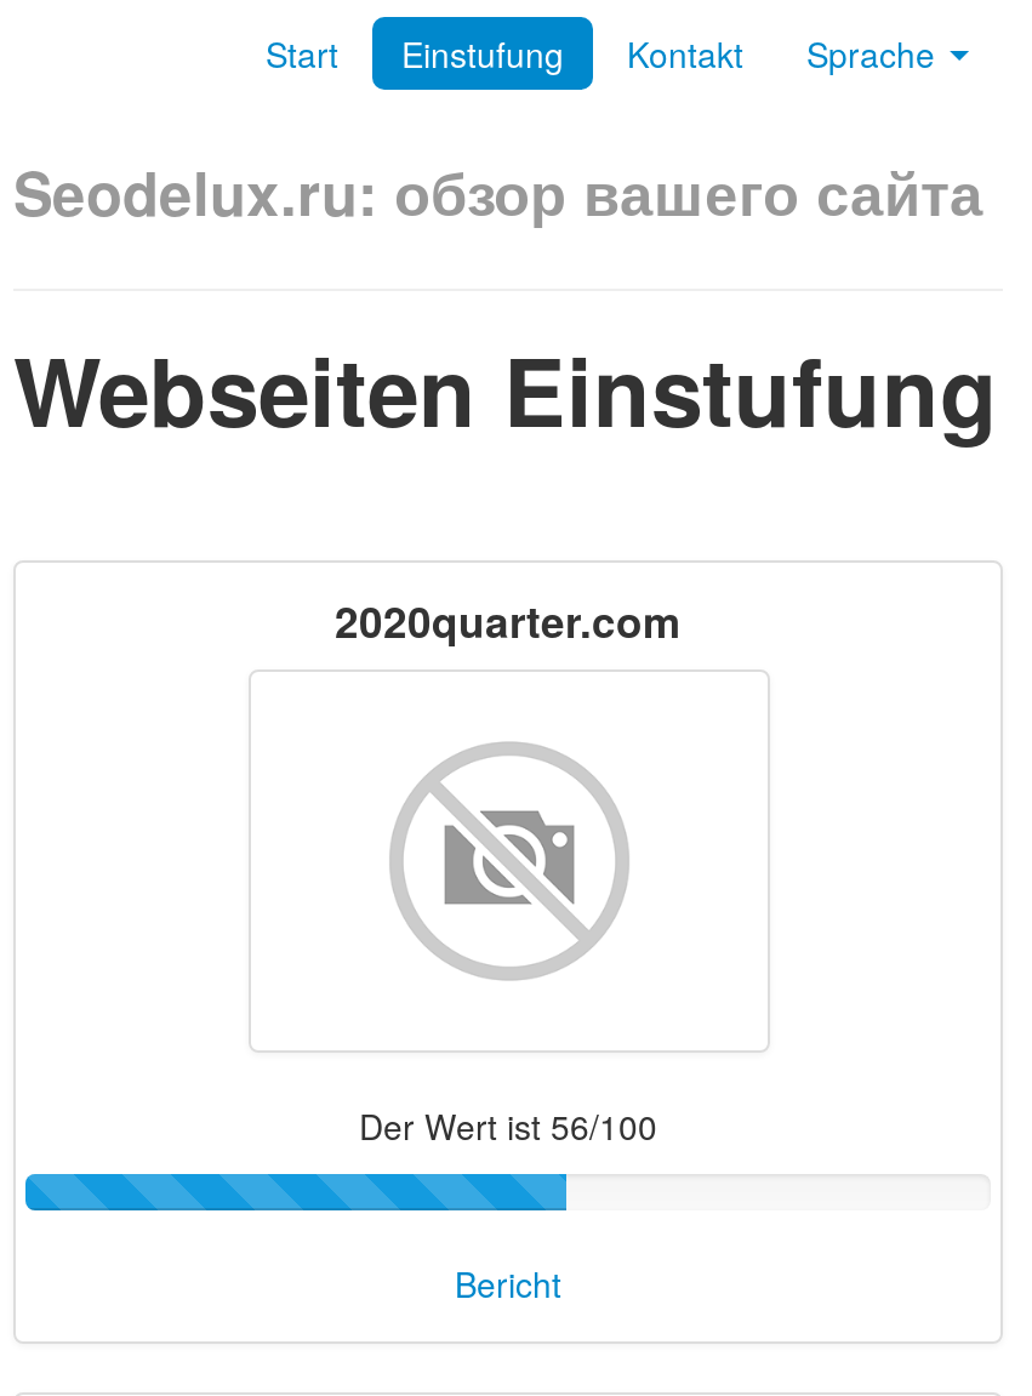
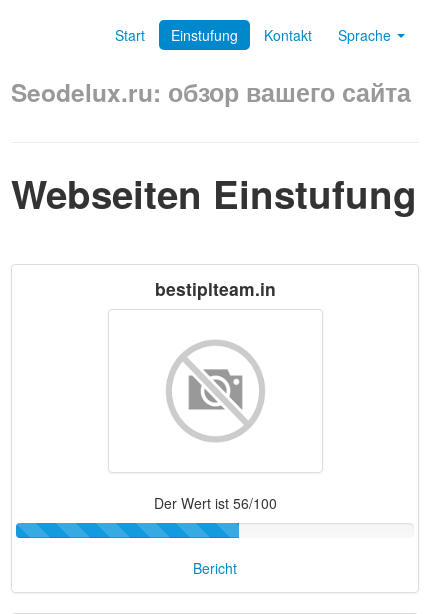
[335,589,682,650] 2020quarter.com -> [154,276,275,301] bestiplteam.in

